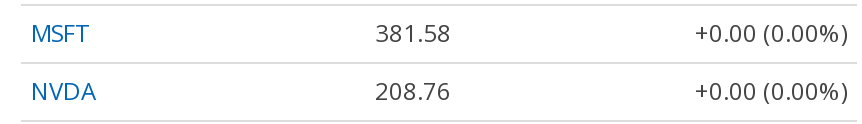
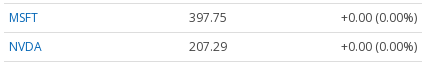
[375,15,451,49] 381.58 -> [189,8,227,25] 397.75
[375,73,451,107] 208.76 -> [189,37,227,54] 207.29

